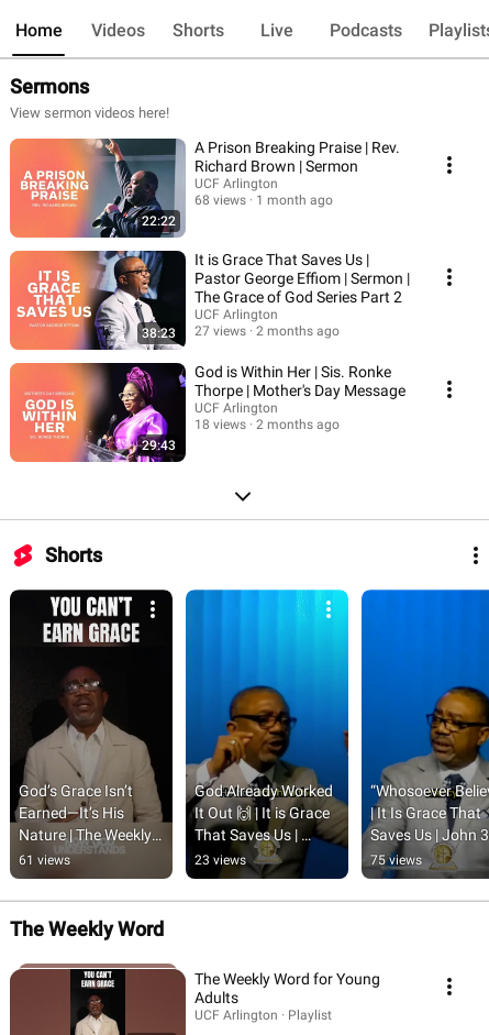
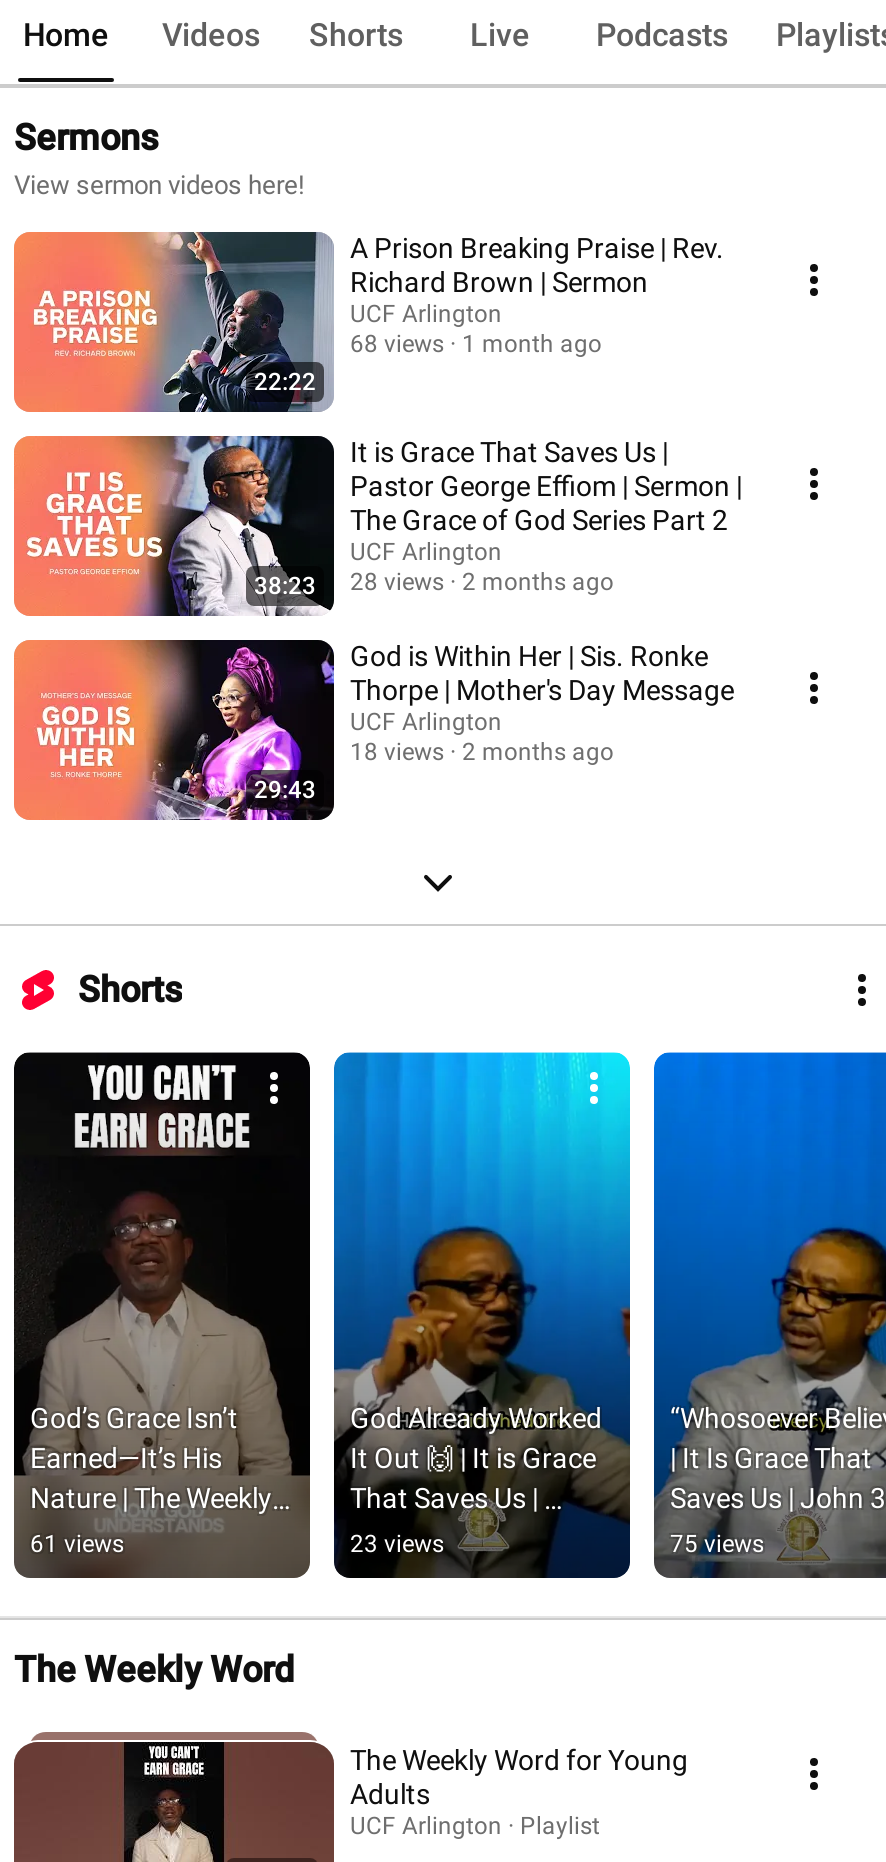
[142,323,340,341] 38:23 27 views 2 months ago -> [254,568,614,600] 38:23 28 views 2 months ago

